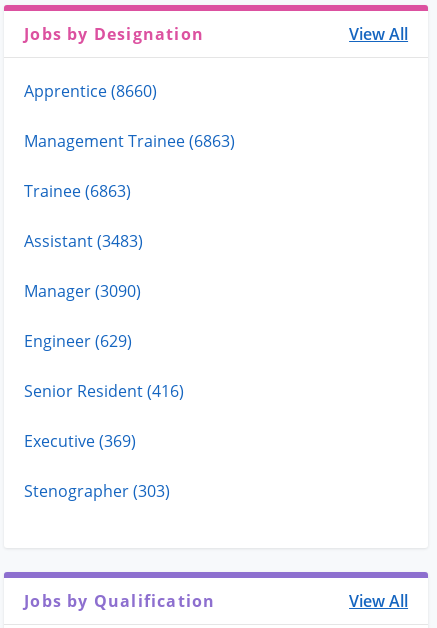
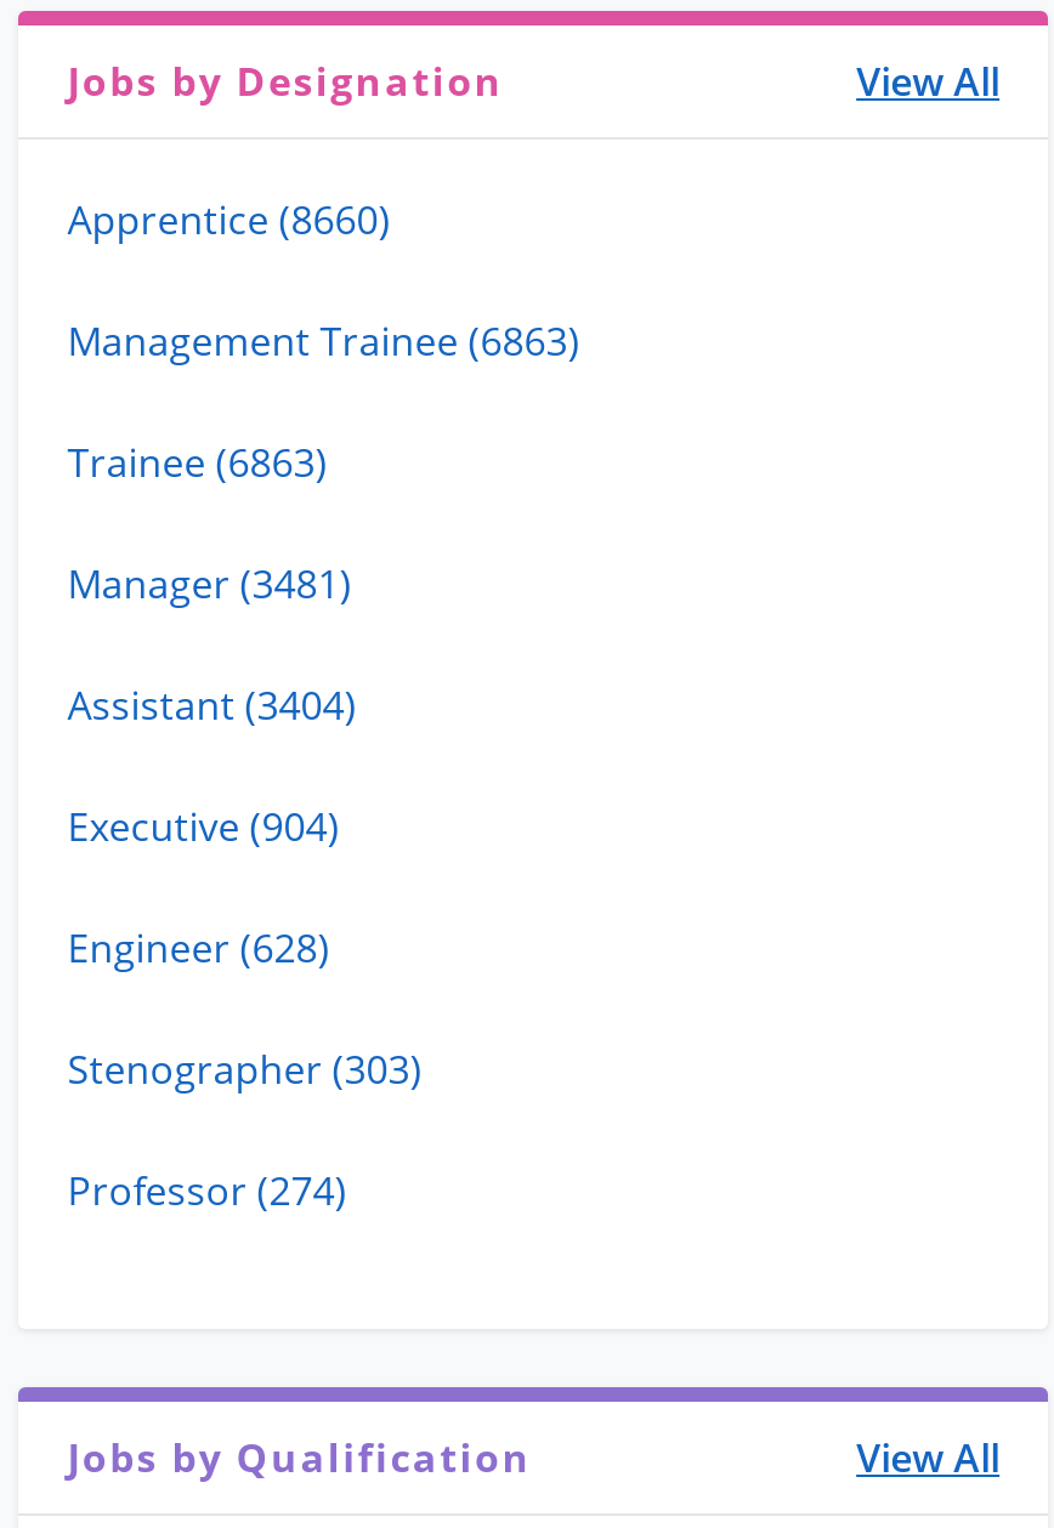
[24,230,184,452] Assistant (3483) | Manager (3090) | Engineer (629) | Senior Resident (416) | Executive (369) -> [67,556,356,974] Manager (3481) | Assistant (3404) | Executive (904) | Engineer (628)
moved [24,480,170,502] -> [67,1042,422,1095]: Stenographer (303)
none -> [67,1163,347,1216] Professor (274)

